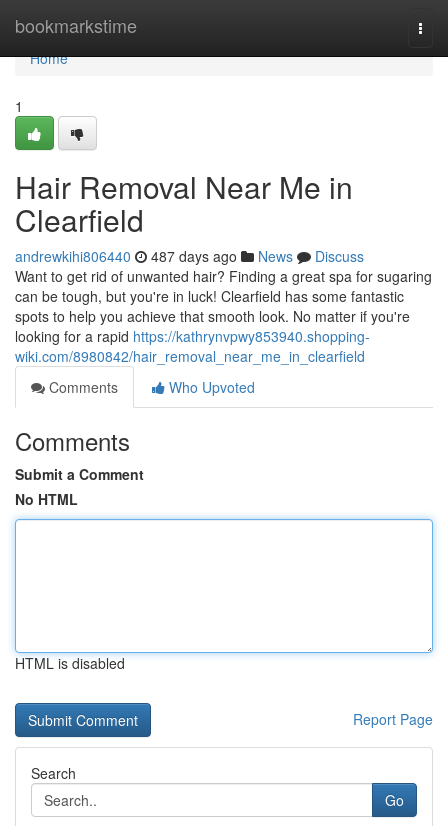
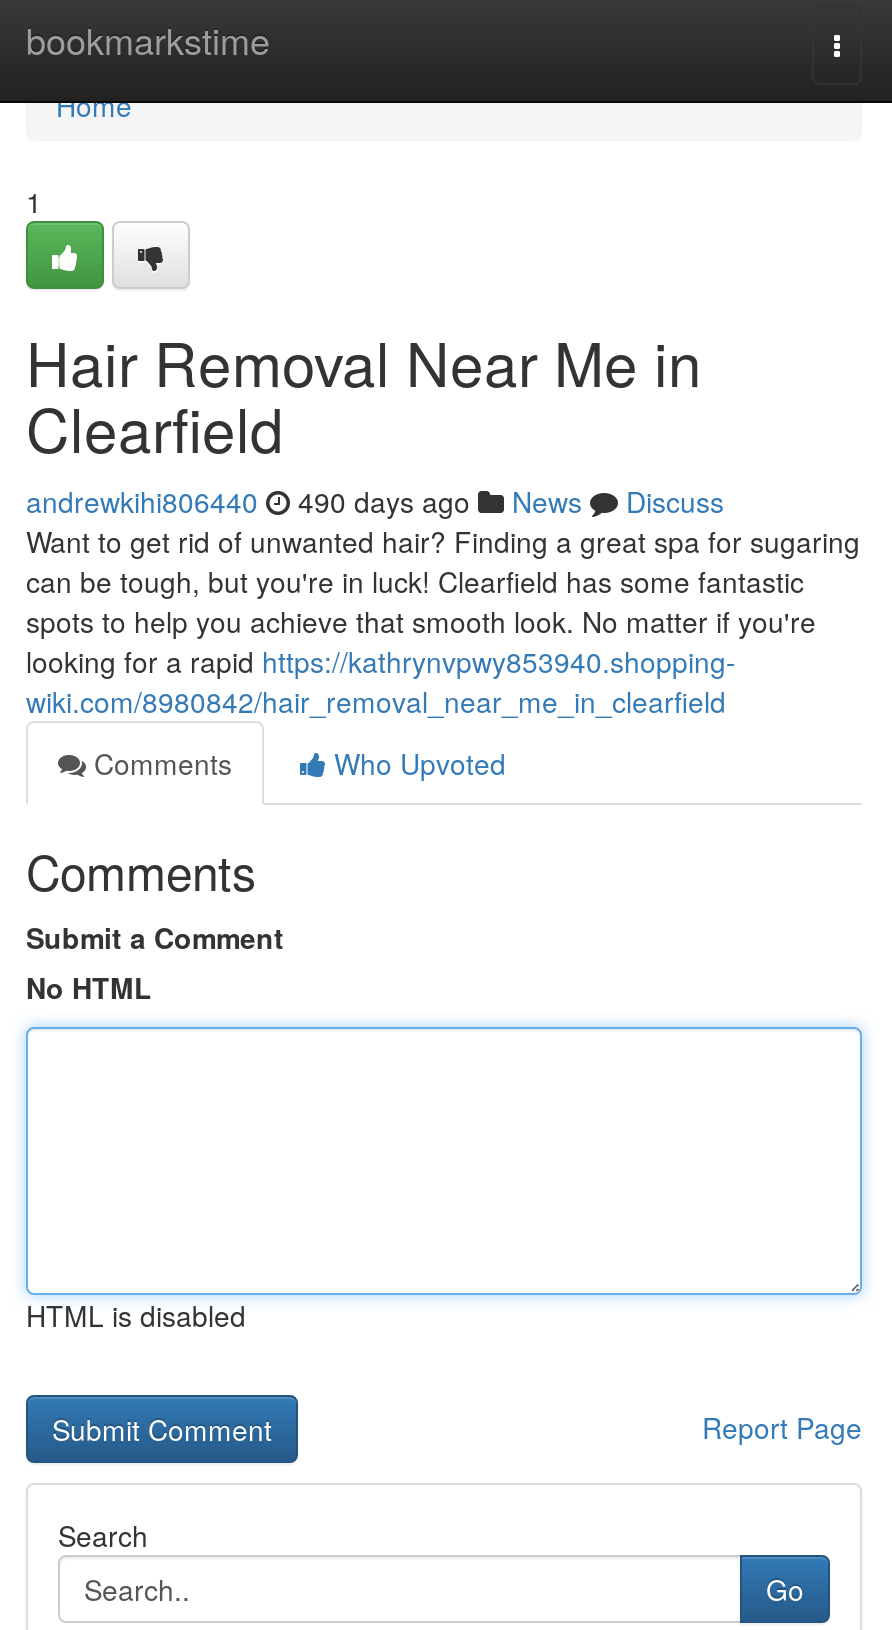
[15,246,364,266] andrewkihi806440 487 days ago News Discuss -> [26,481,724,521] andrewkihi806440 490 days ago News Discuss

